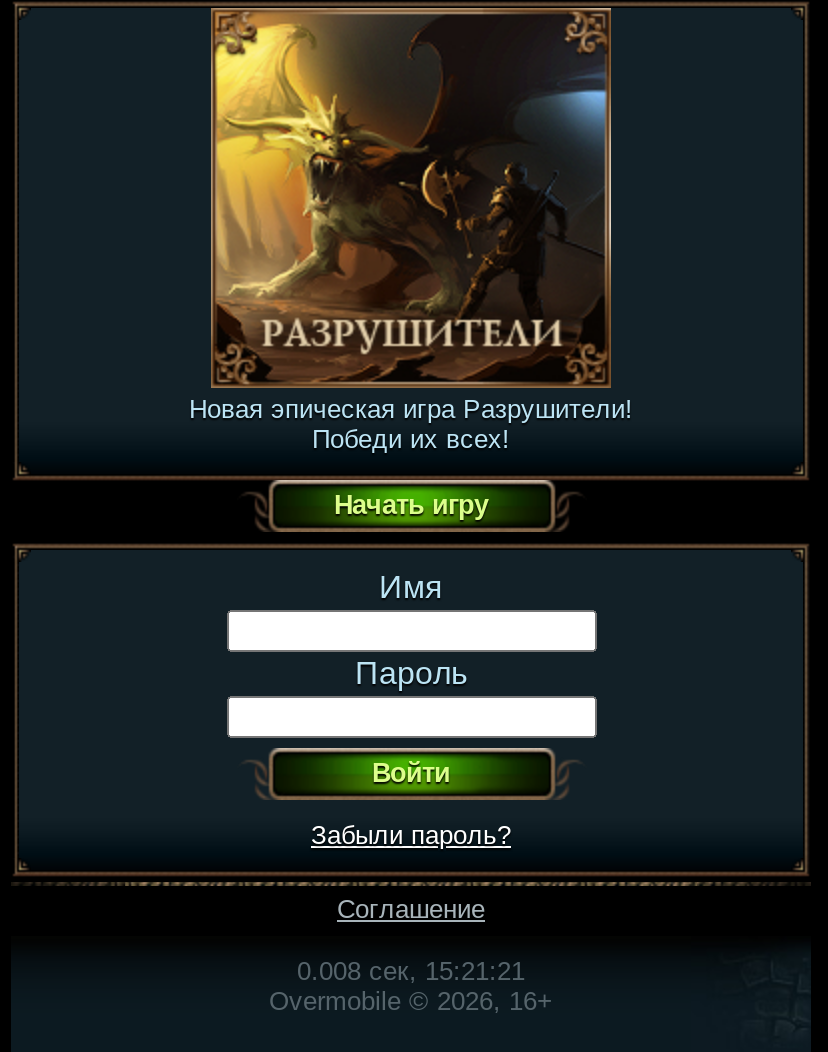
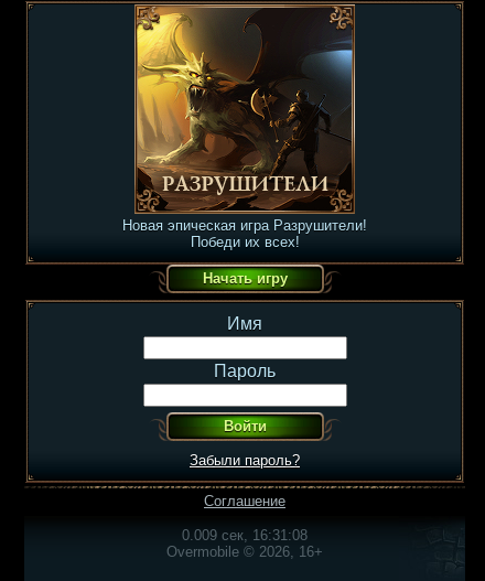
[297,955,525,985] 0.008 сек, 15:21:21 -> [182,526,308,543] 0.009 сек, 16:31:08

